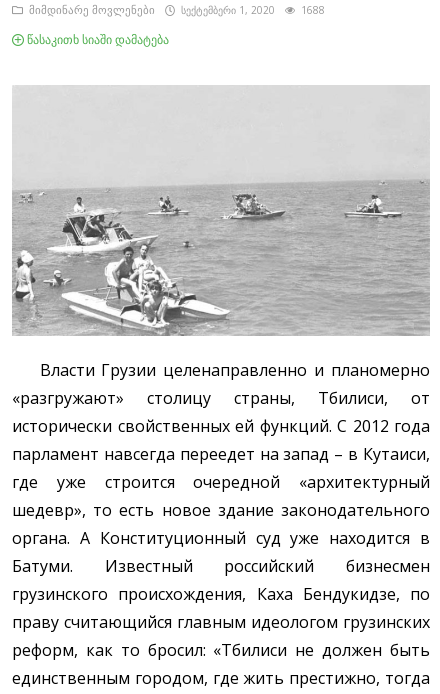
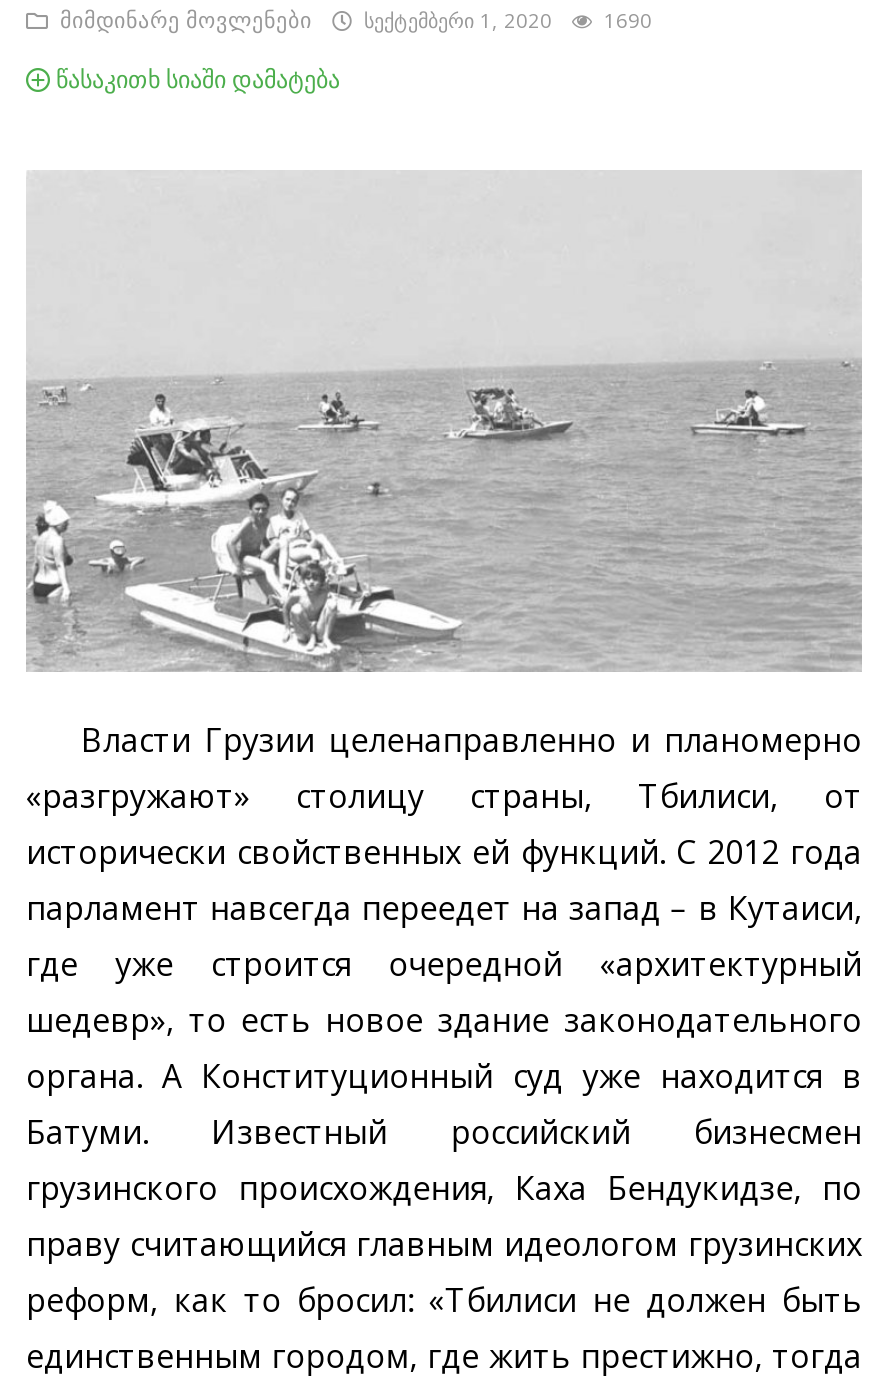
[23,2,325,17] მიმდინარე მოვლენები სექტემბერი 1, 2020 1688 -> [48,4,652,34] მიმდინარე მოვლენები სექტემბერი 1, 2020 1690

